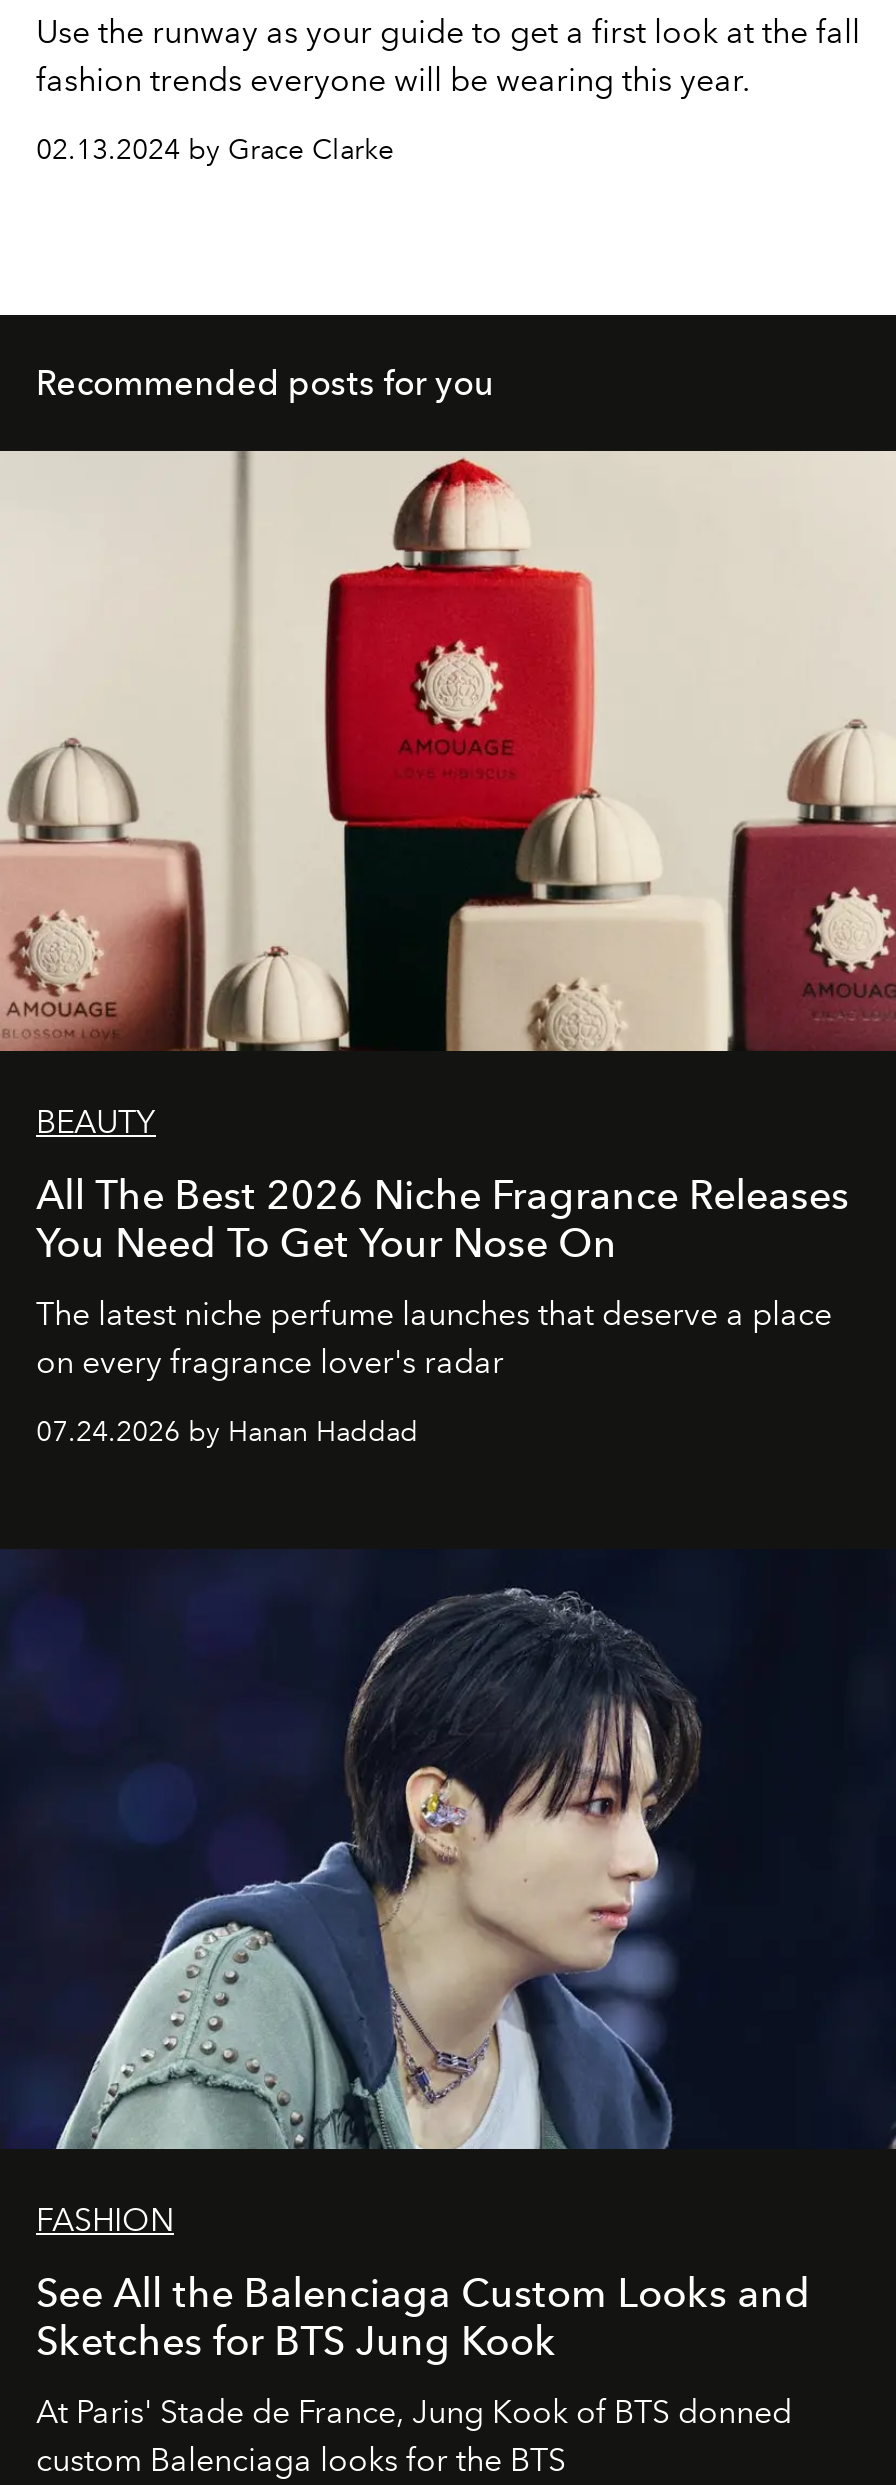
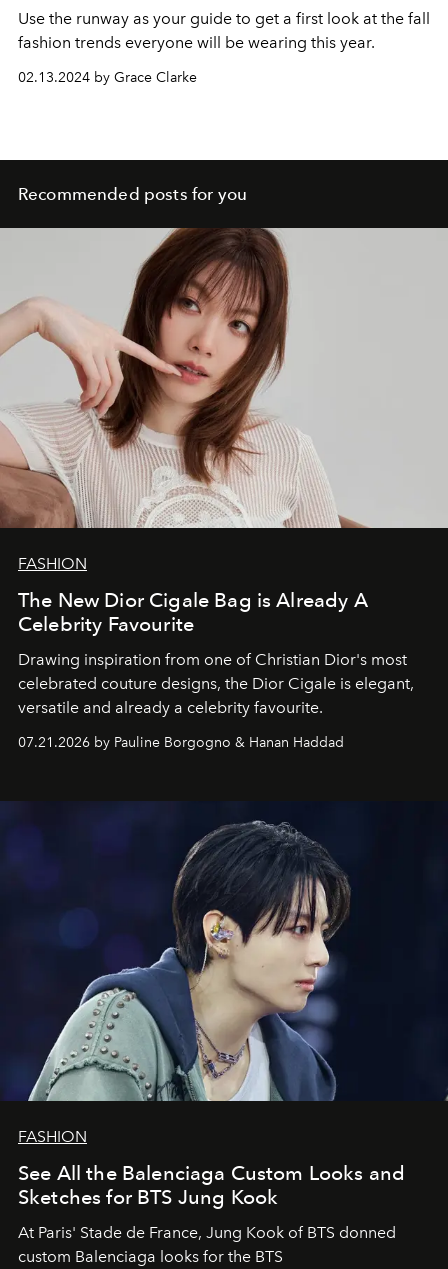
[6,449,890,1141] [image] | BEAUTY -> [3,228,445,573] [image] | FASHION
[36,1171,849,1267] All The Best 2026 Niche Fragrance Releases | You Need To Get Your Nose On -> [18,588,368,636] The New Dior Cigale Bag is Already A | Celebrity Favourite
[36,1295,832,1381] The latest niche perfume launches that deserve a place | on every fragrance lover's radar -> [18,650,414,717] Drawing inspiration from one of Christian Dior's most | celebrated couture designs, the Dior Cigale is elegant, | versatile and already a celebrity favourite.
[36,1415,418,1449] 07.24.2026 by Hanan Haddad -> [18,734,344,751] 07.21.2026 by Pauline Borgogno & Hanan Haddad

